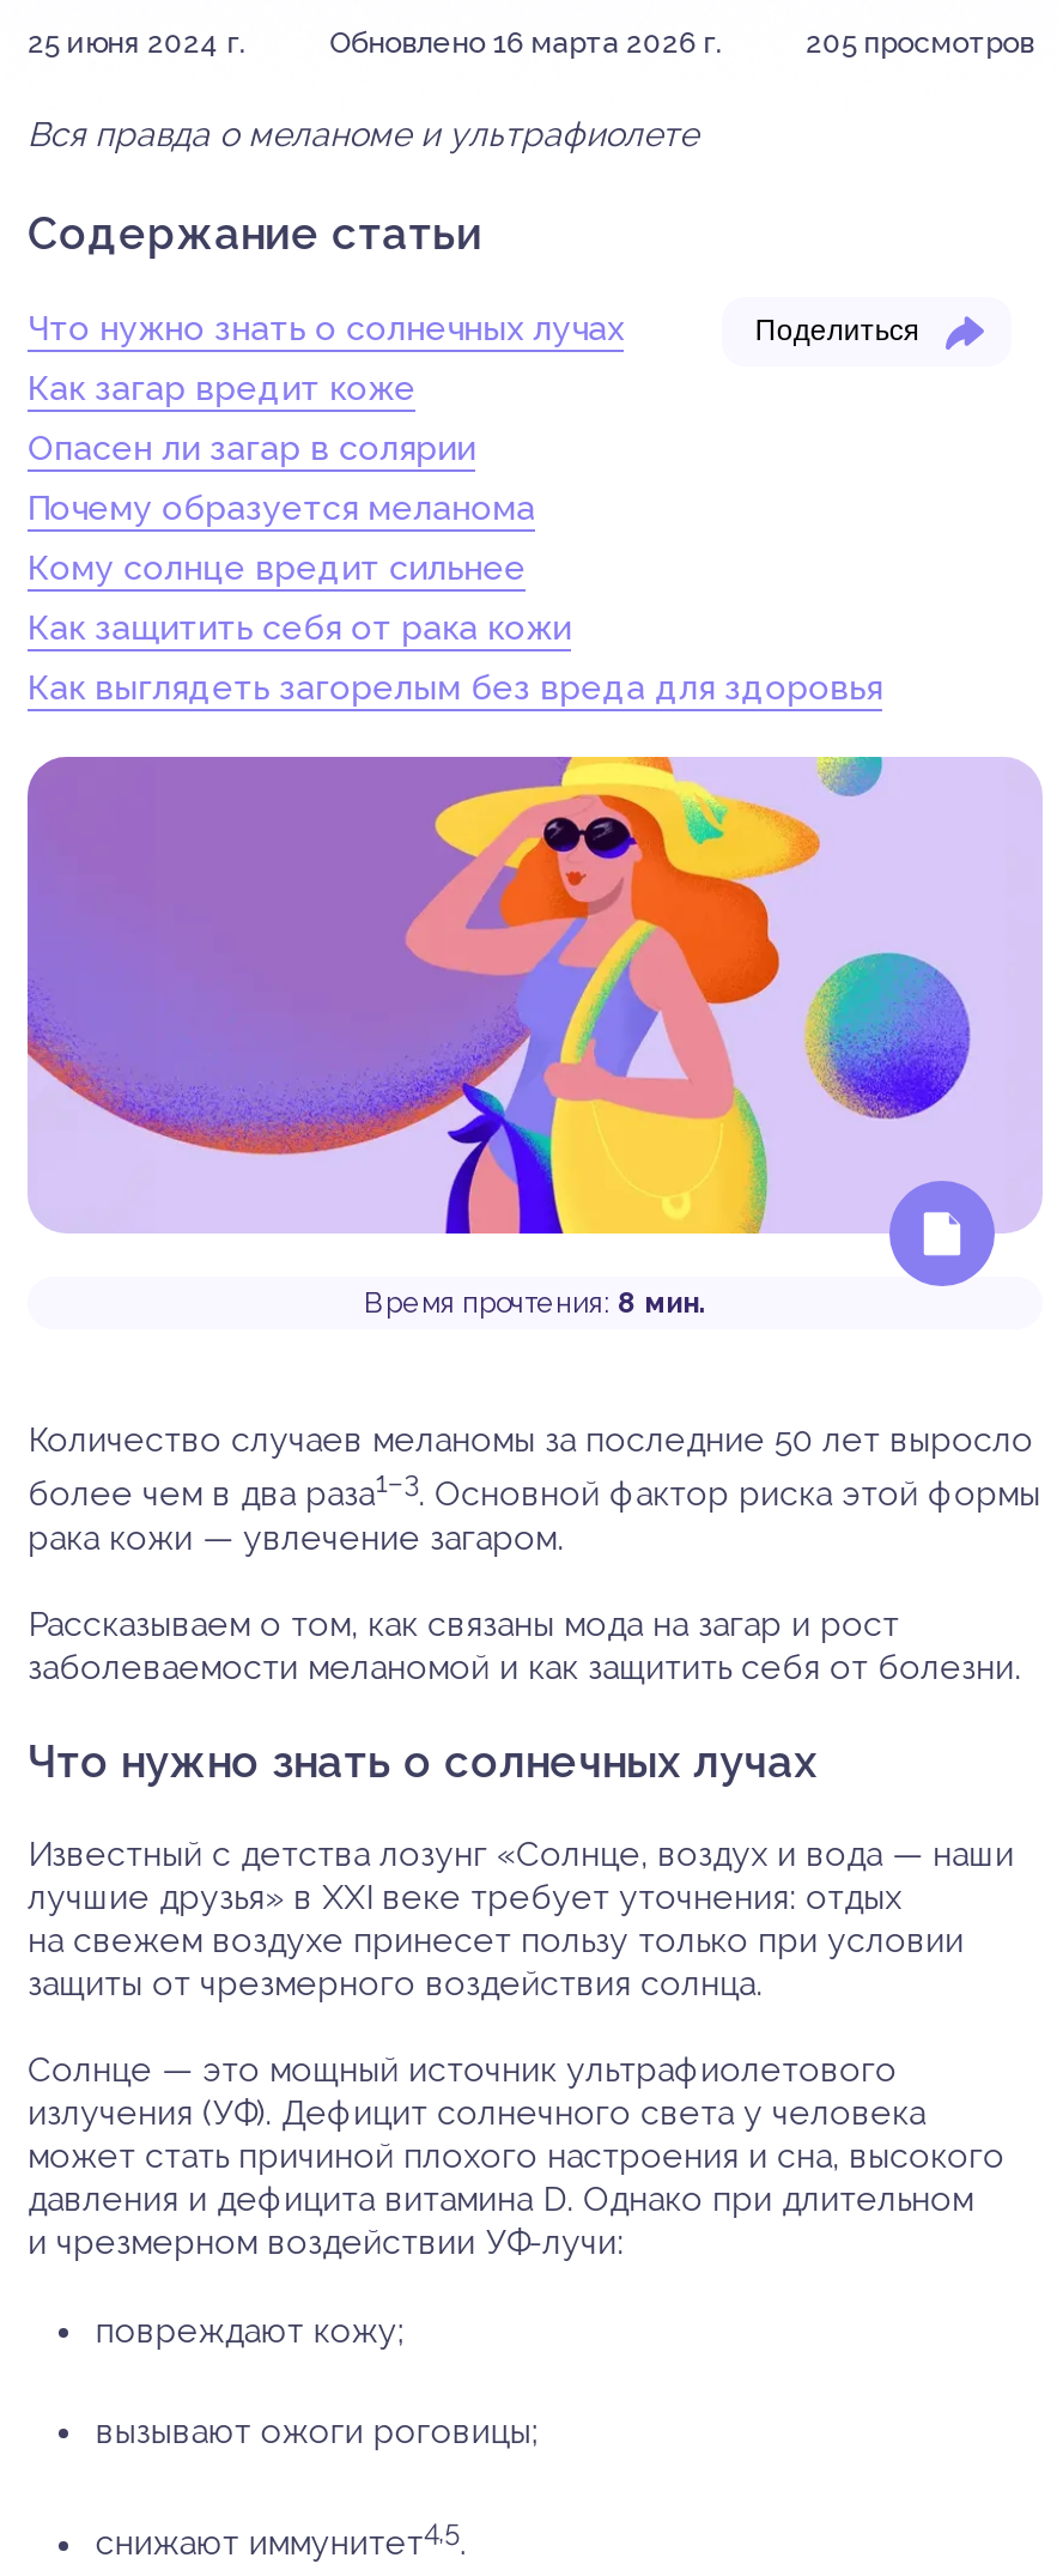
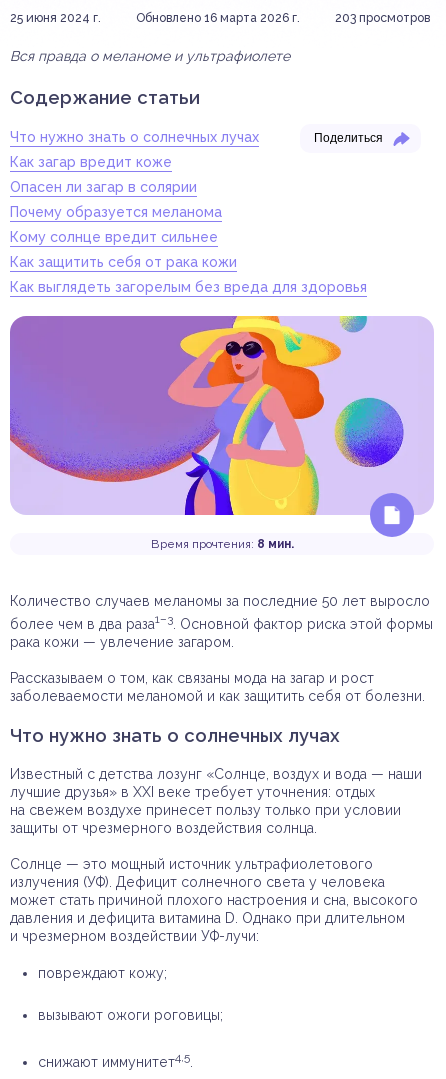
[806,27,1034,61] 205 просмотров -> [335,11,430,25] 203 просмотров

